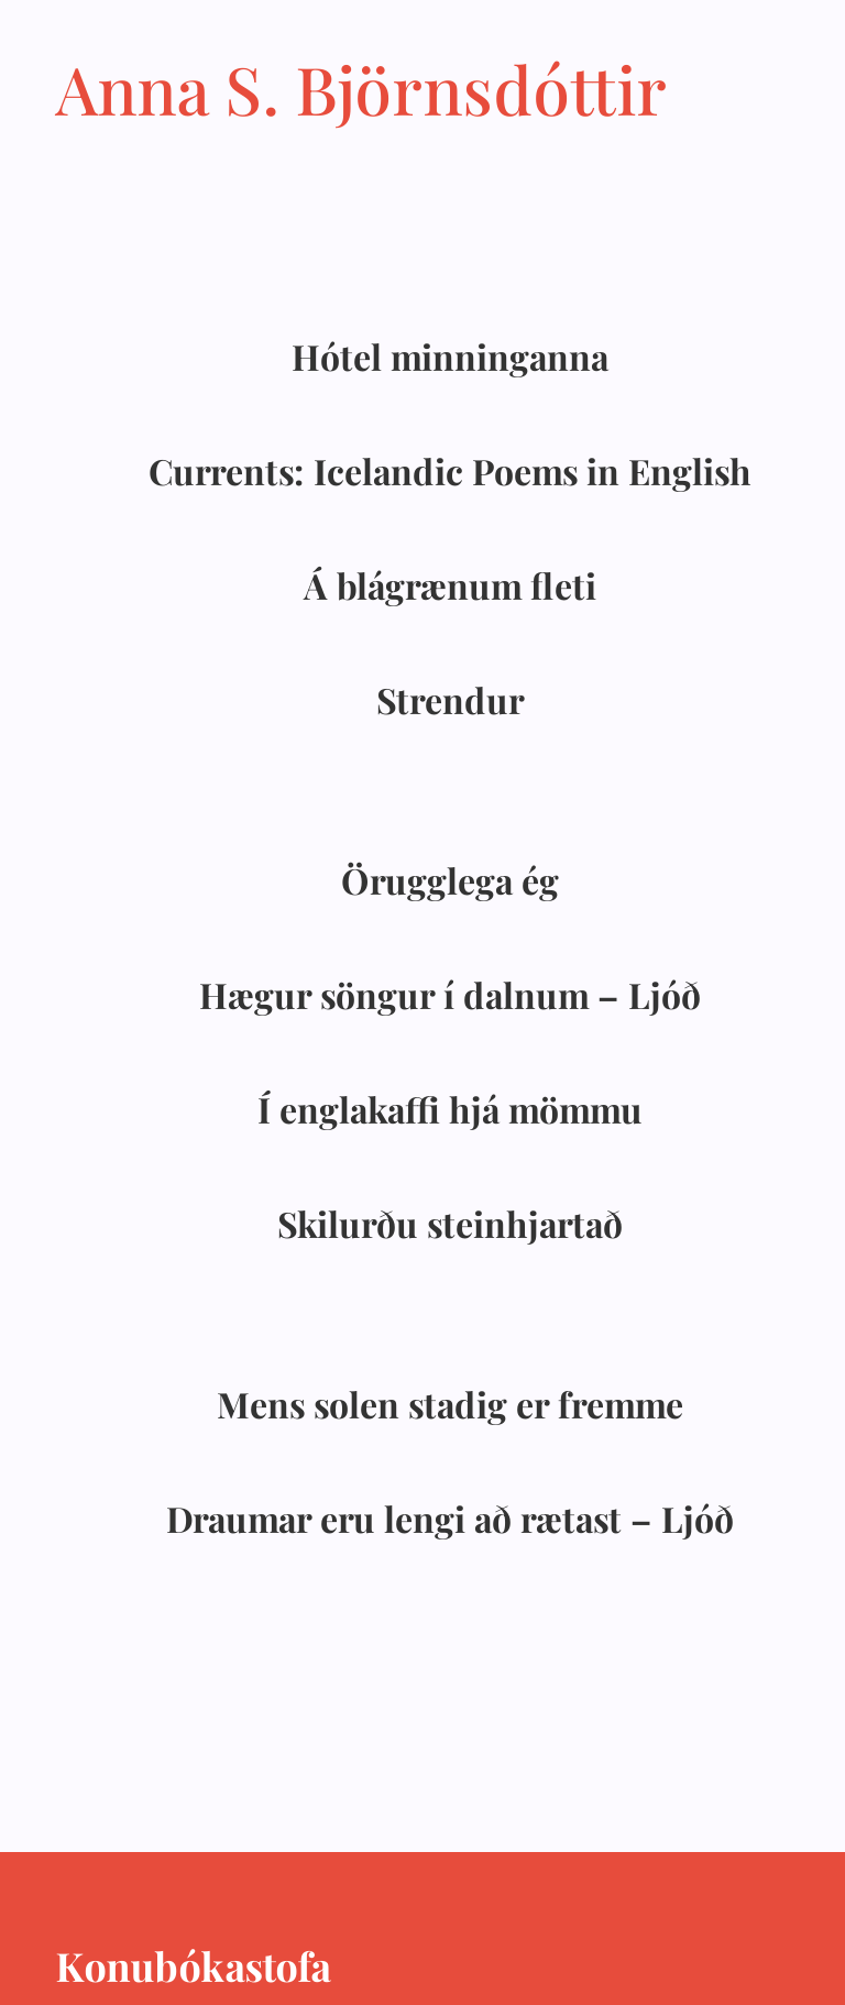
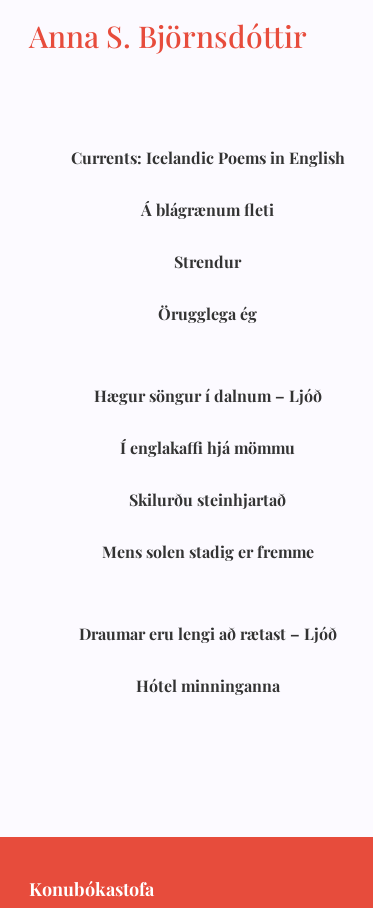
moved [292,333,608,380] -> [136,675,280,696]: Hótel minninganna
moved [149,448,751,723] -> [71,147,345,272]: Currents: Icelandic Poems in English | Á blágrænum fleti | Strendur
moved [341,857,559,903] -> [158,303,257,324]: Örugglega ég
moved [199,972,701,1247] -> [94,385,322,510]: Hægur söngur í dalnum – Ljóð | Í englakaffi hjá mömmu | Skilurðu steinhjartað
moved [217,1381,683,1427] -> [102,541,314,562]: Mens solen stadig er fremme
moved [166,1495,734,1542] -> [79,623,337,644]: Draumar eru lengi að rætast – Ljóð

